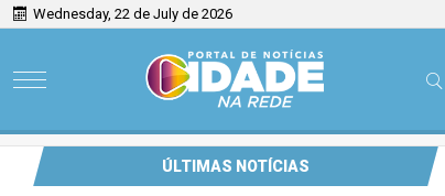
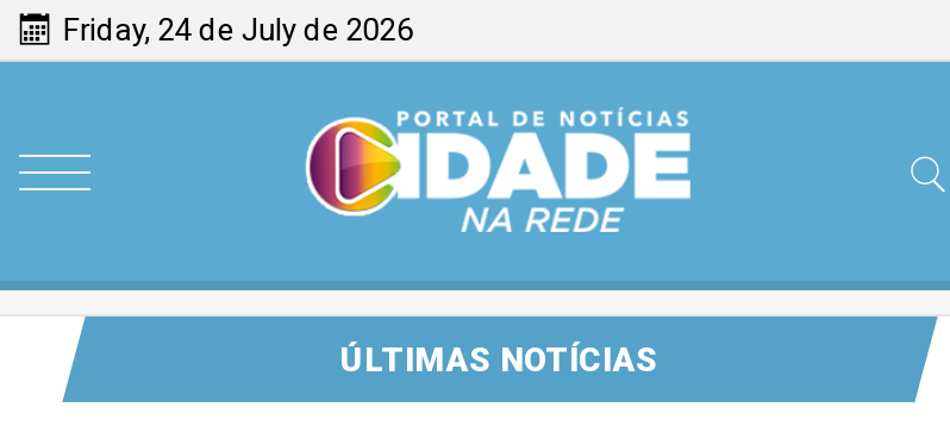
[33,6,233,22] Wednesday, 22 de July de 2026 -> [63,12,413,48] Friday, 24 de July de 2026

